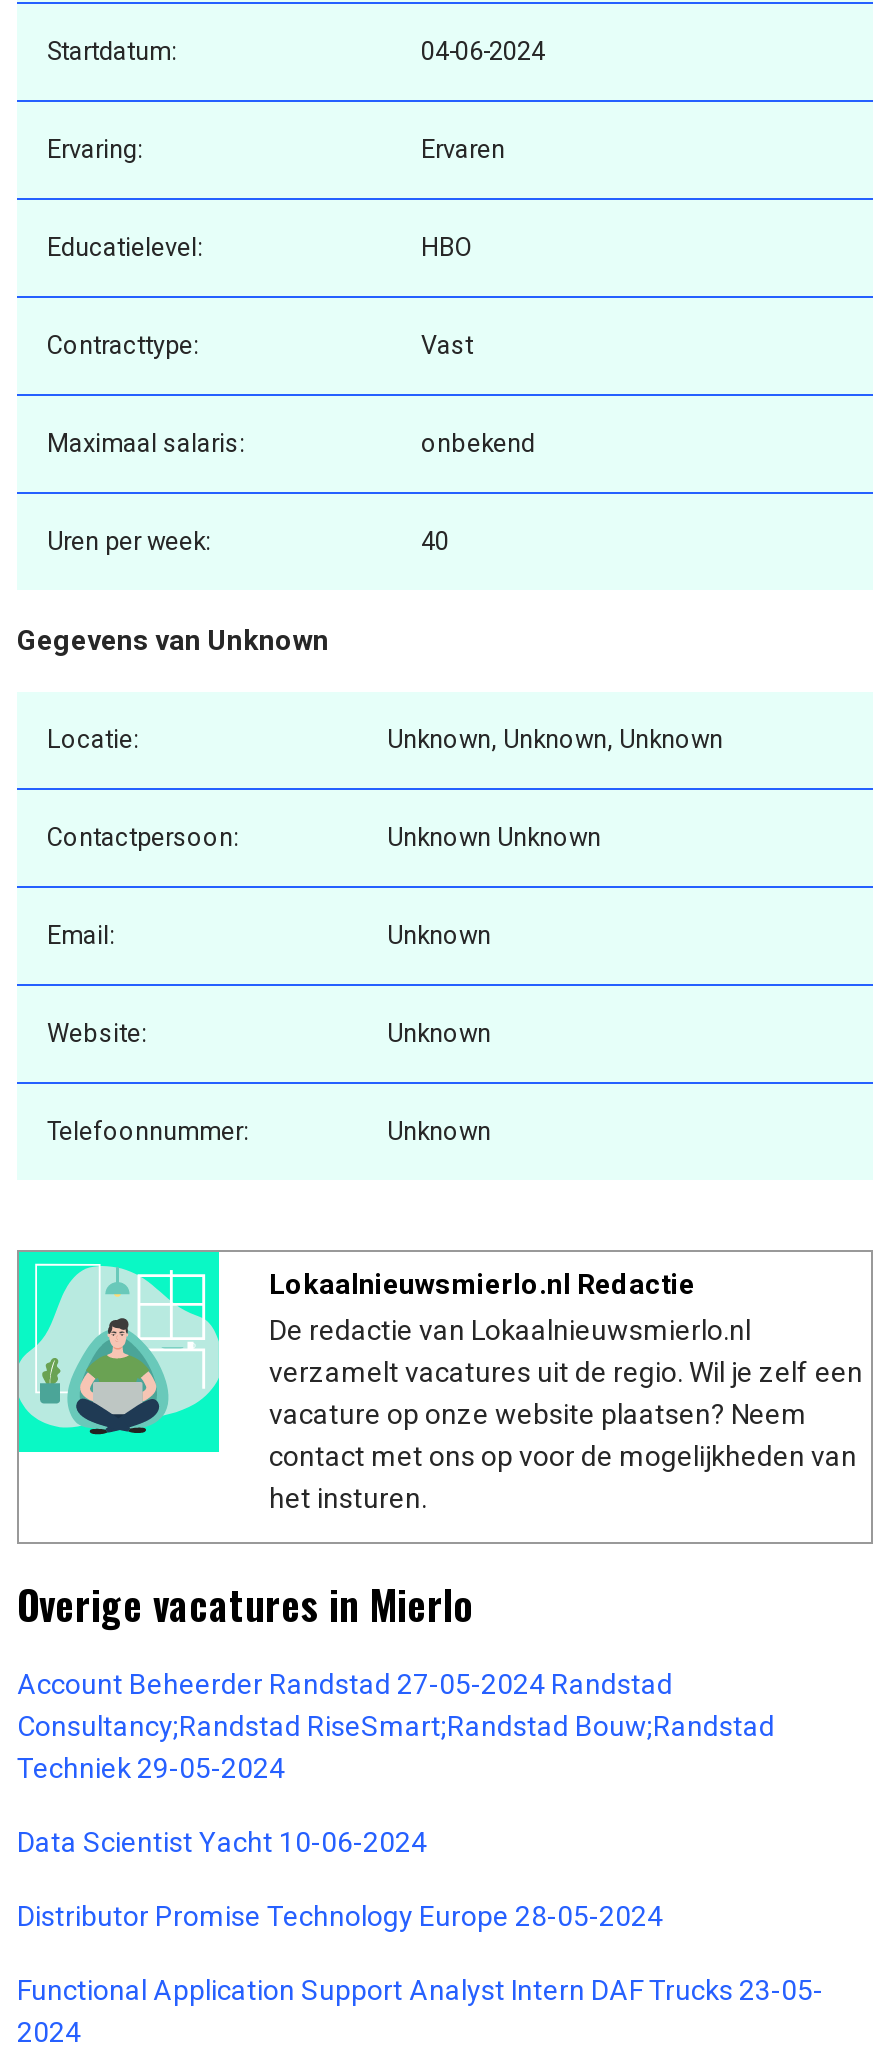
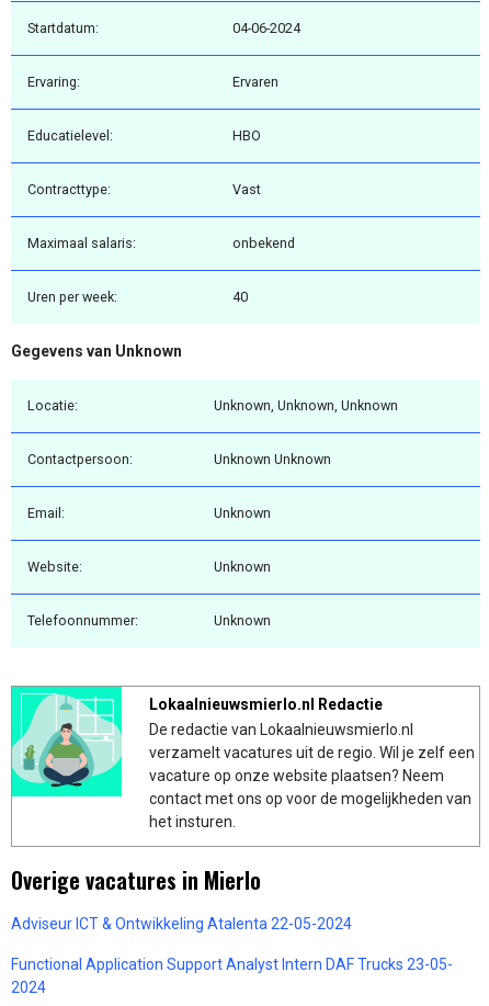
[17,1668,775,1932] Account Beheerder Randstad 27-05-2024 Randstad | Consultancy;Randstad RiseSmart;Randstad Bouw;Randstad | Techniek 29-05-2024 | Data Scientist Yacht 10-06-2024 | Distributor Promise Technology Europe 28-05-2024 -> [11,915,352,932] Adviseur ICT & Ontwikkeling Atalenta 22-05-2024

